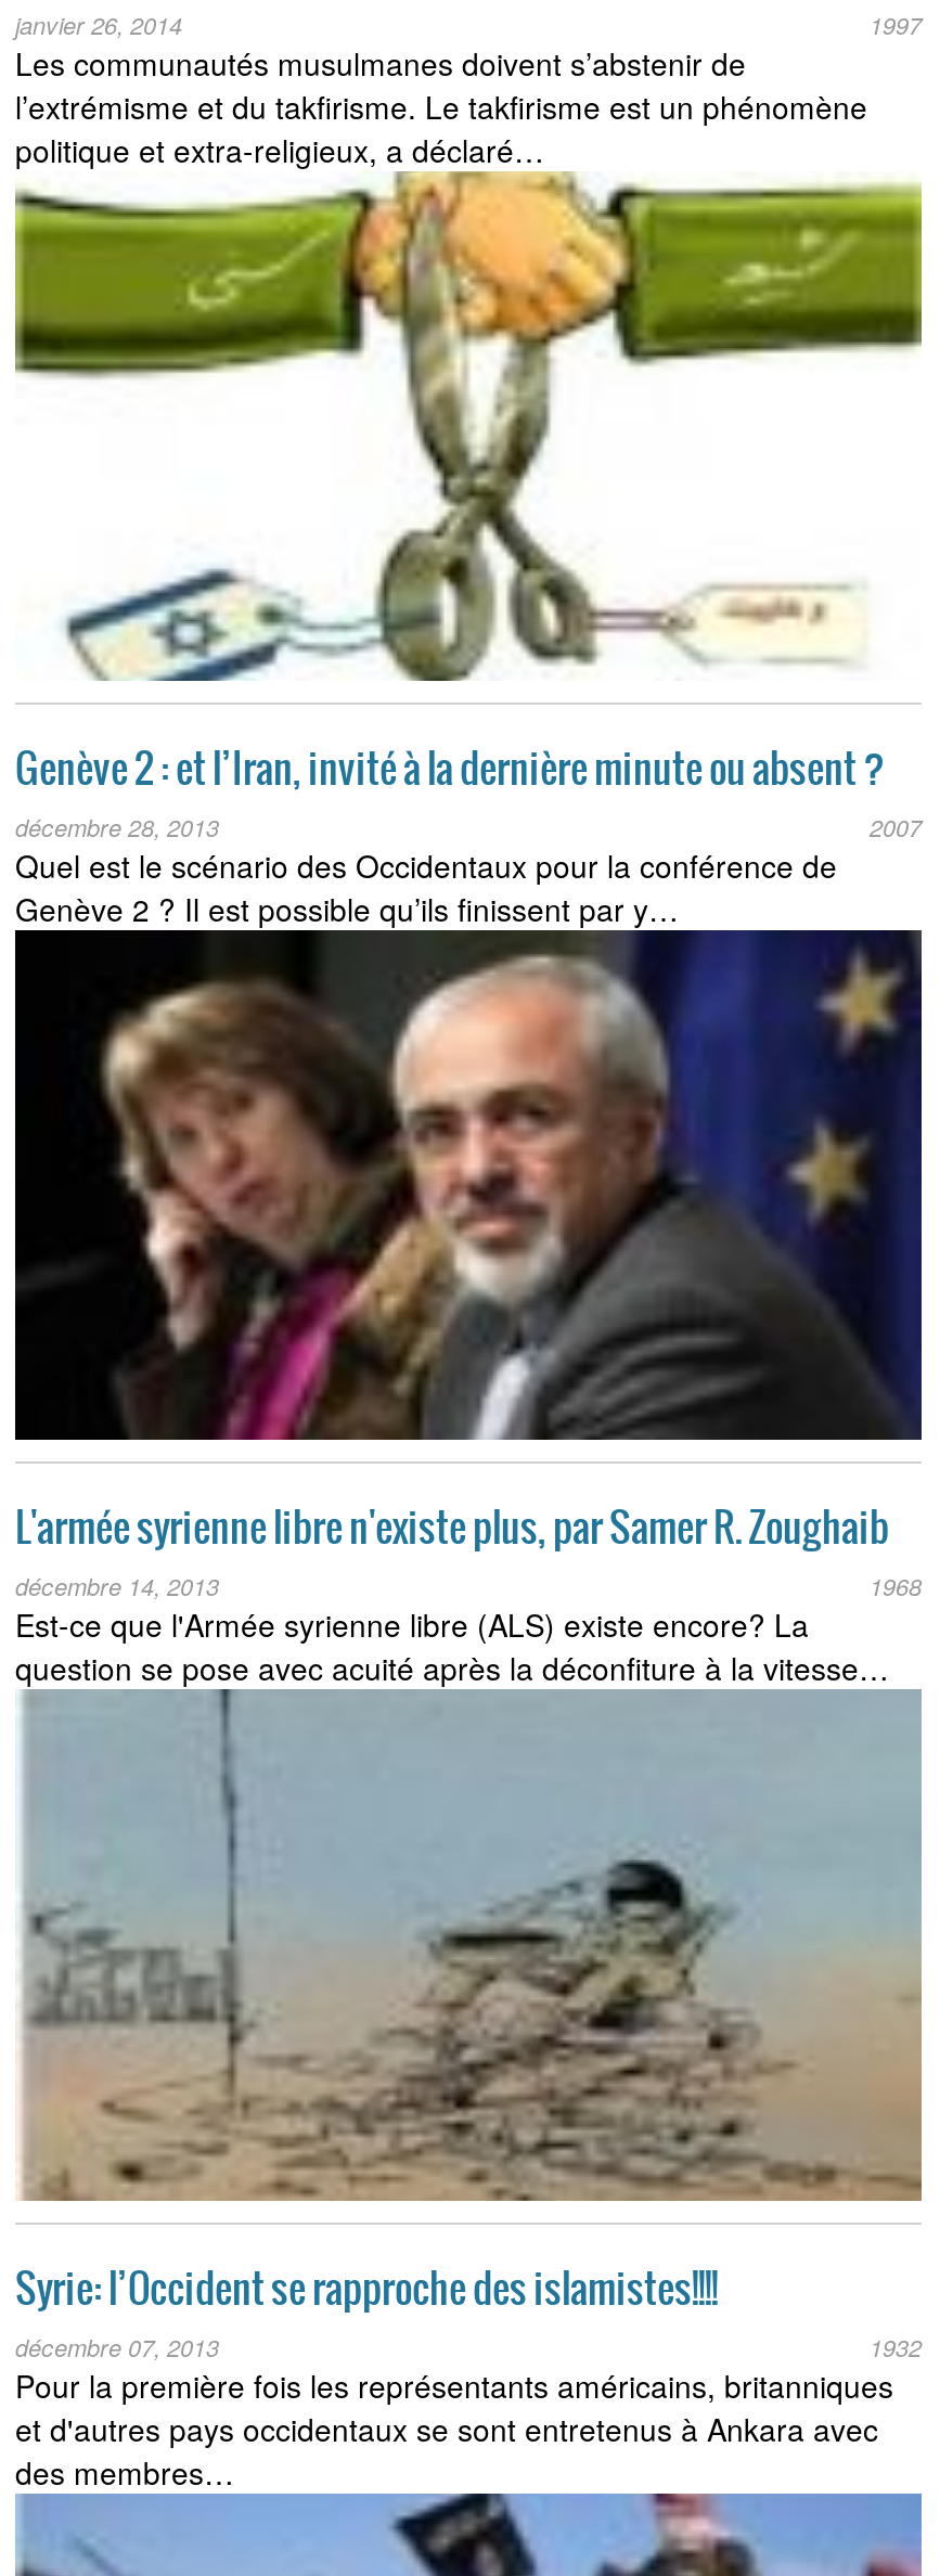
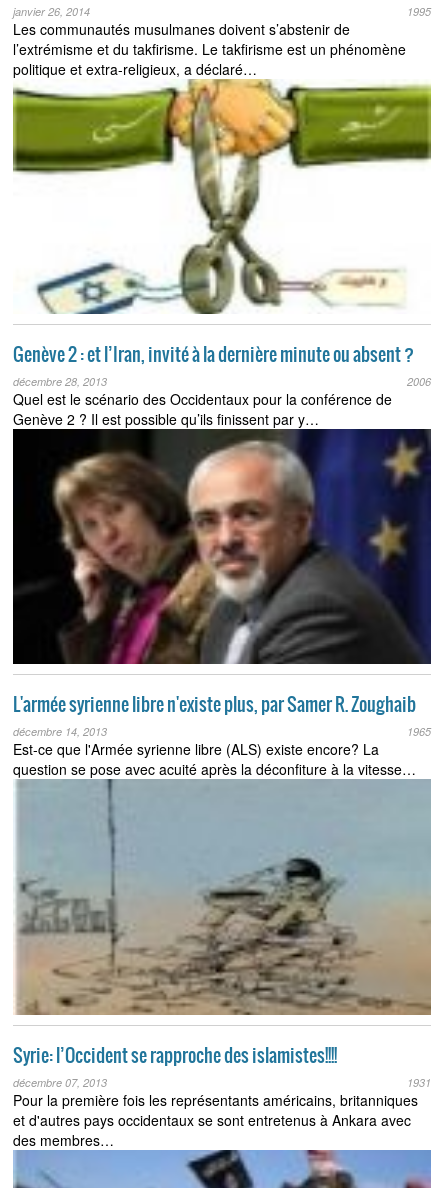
[870,9,922,41] 1997 -> [407,4,431,19] 1995
[870,811,922,844] 2007 -> [407,374,431,389] 2006
[870,1571,922,1603] 1968 -> [407,724,431,739] 1965
[870,2330,922,2362] 1932 -> [407,1074,431,1089] 1931

